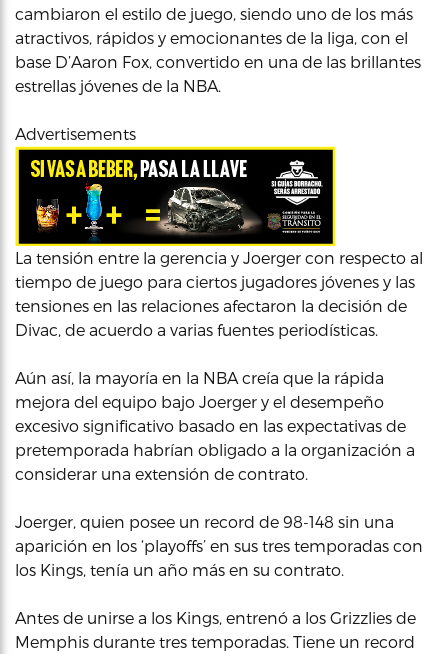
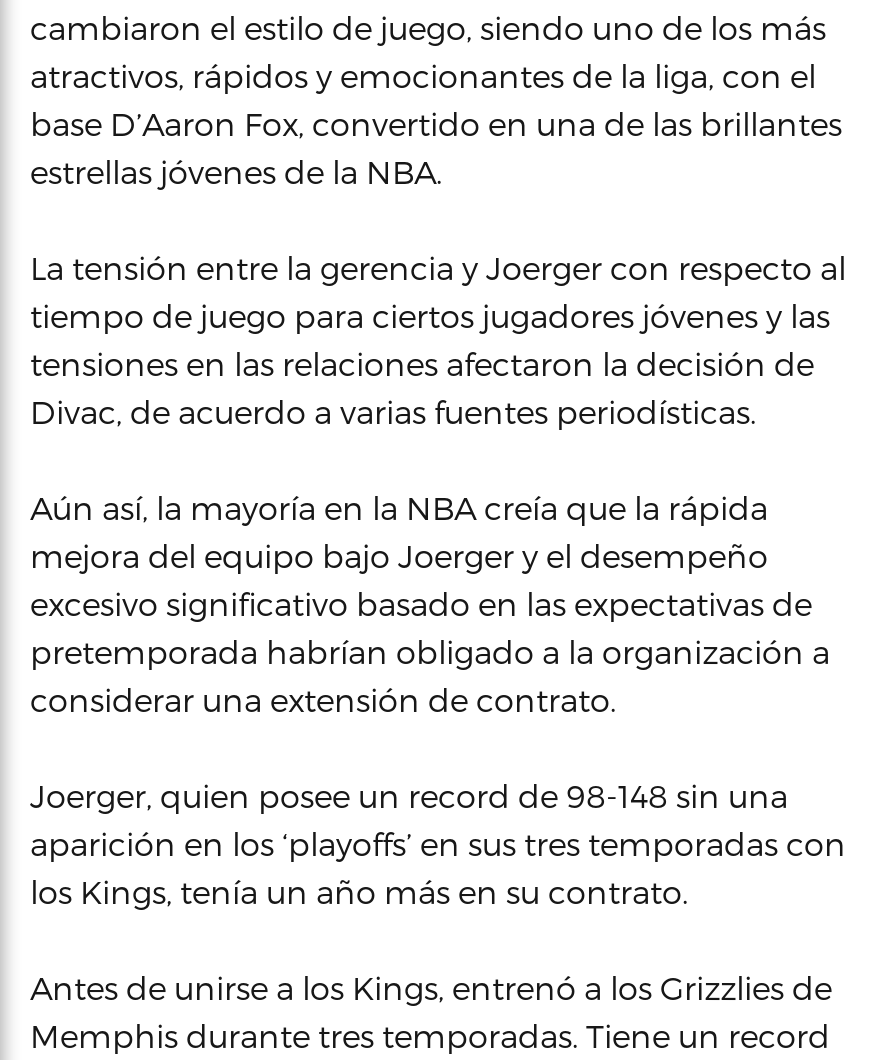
[15,124,136,143] Advertisements -> none
[14,146,336,246] [image] -> none

